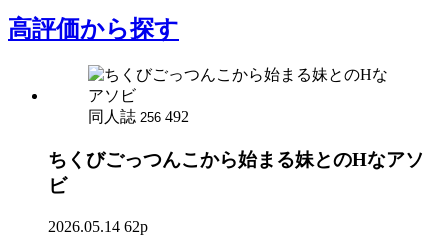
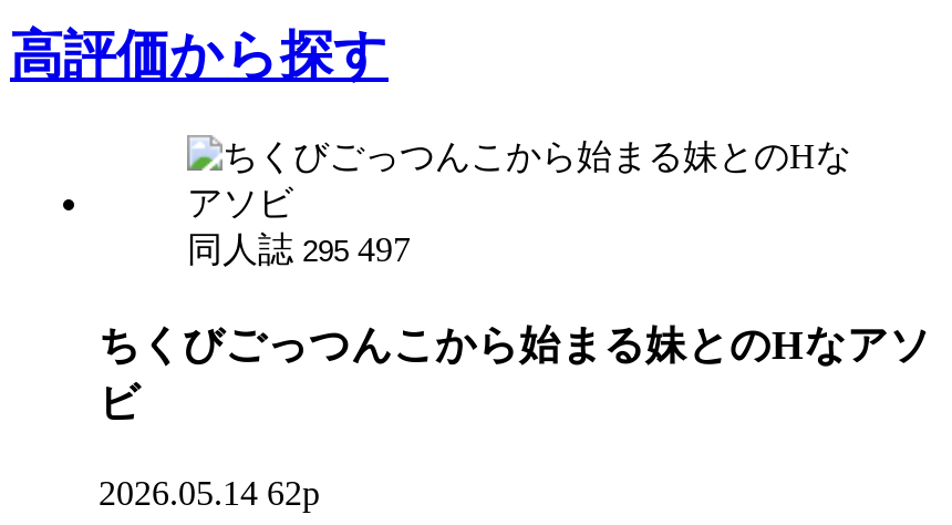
[88,108,189,125] 同人誌 256 492 -> [187,231,411,268] 同人誌 295 497

